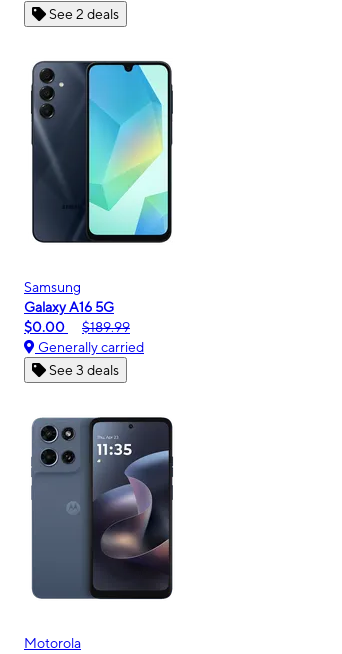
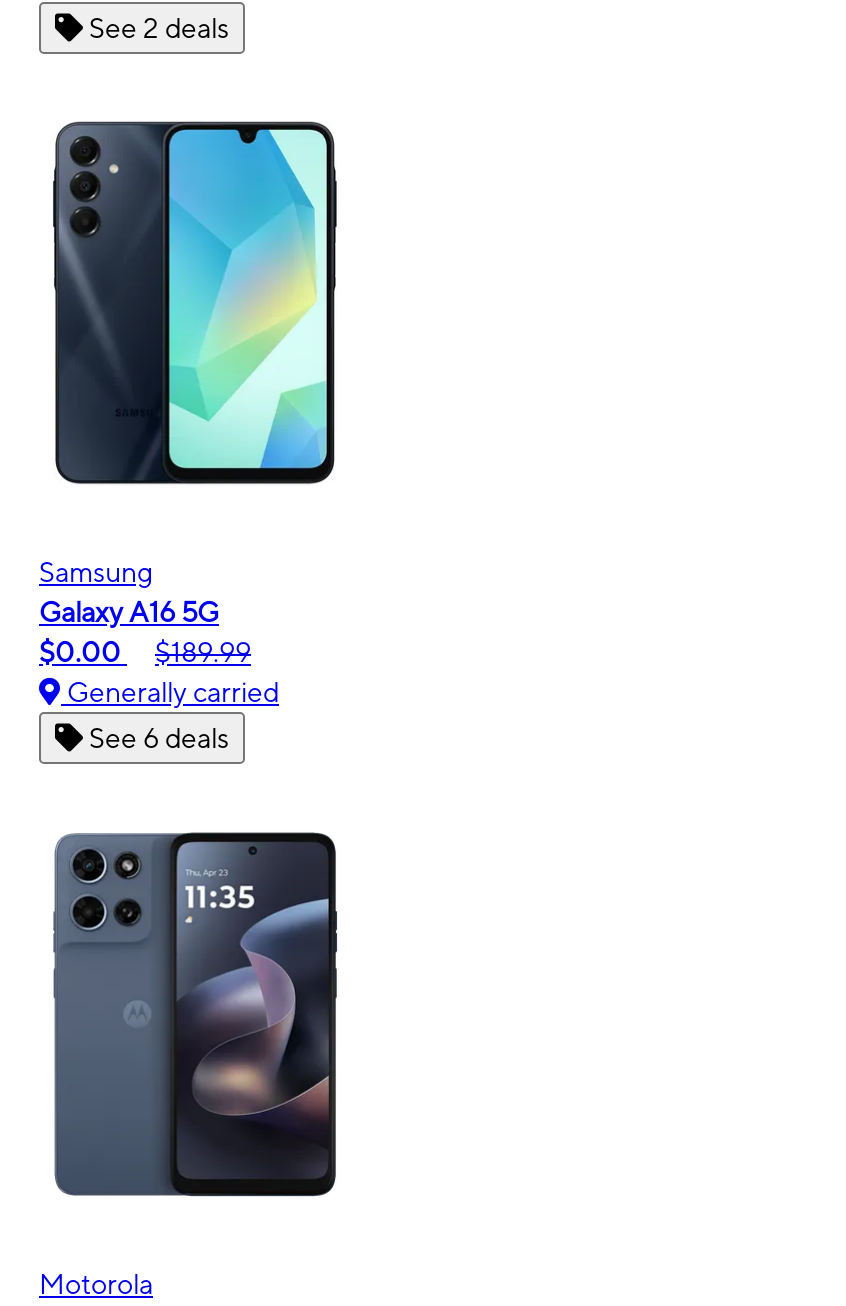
[49,362,119,378] See 3 deals -> [89,723,229,755] See 6 deals

